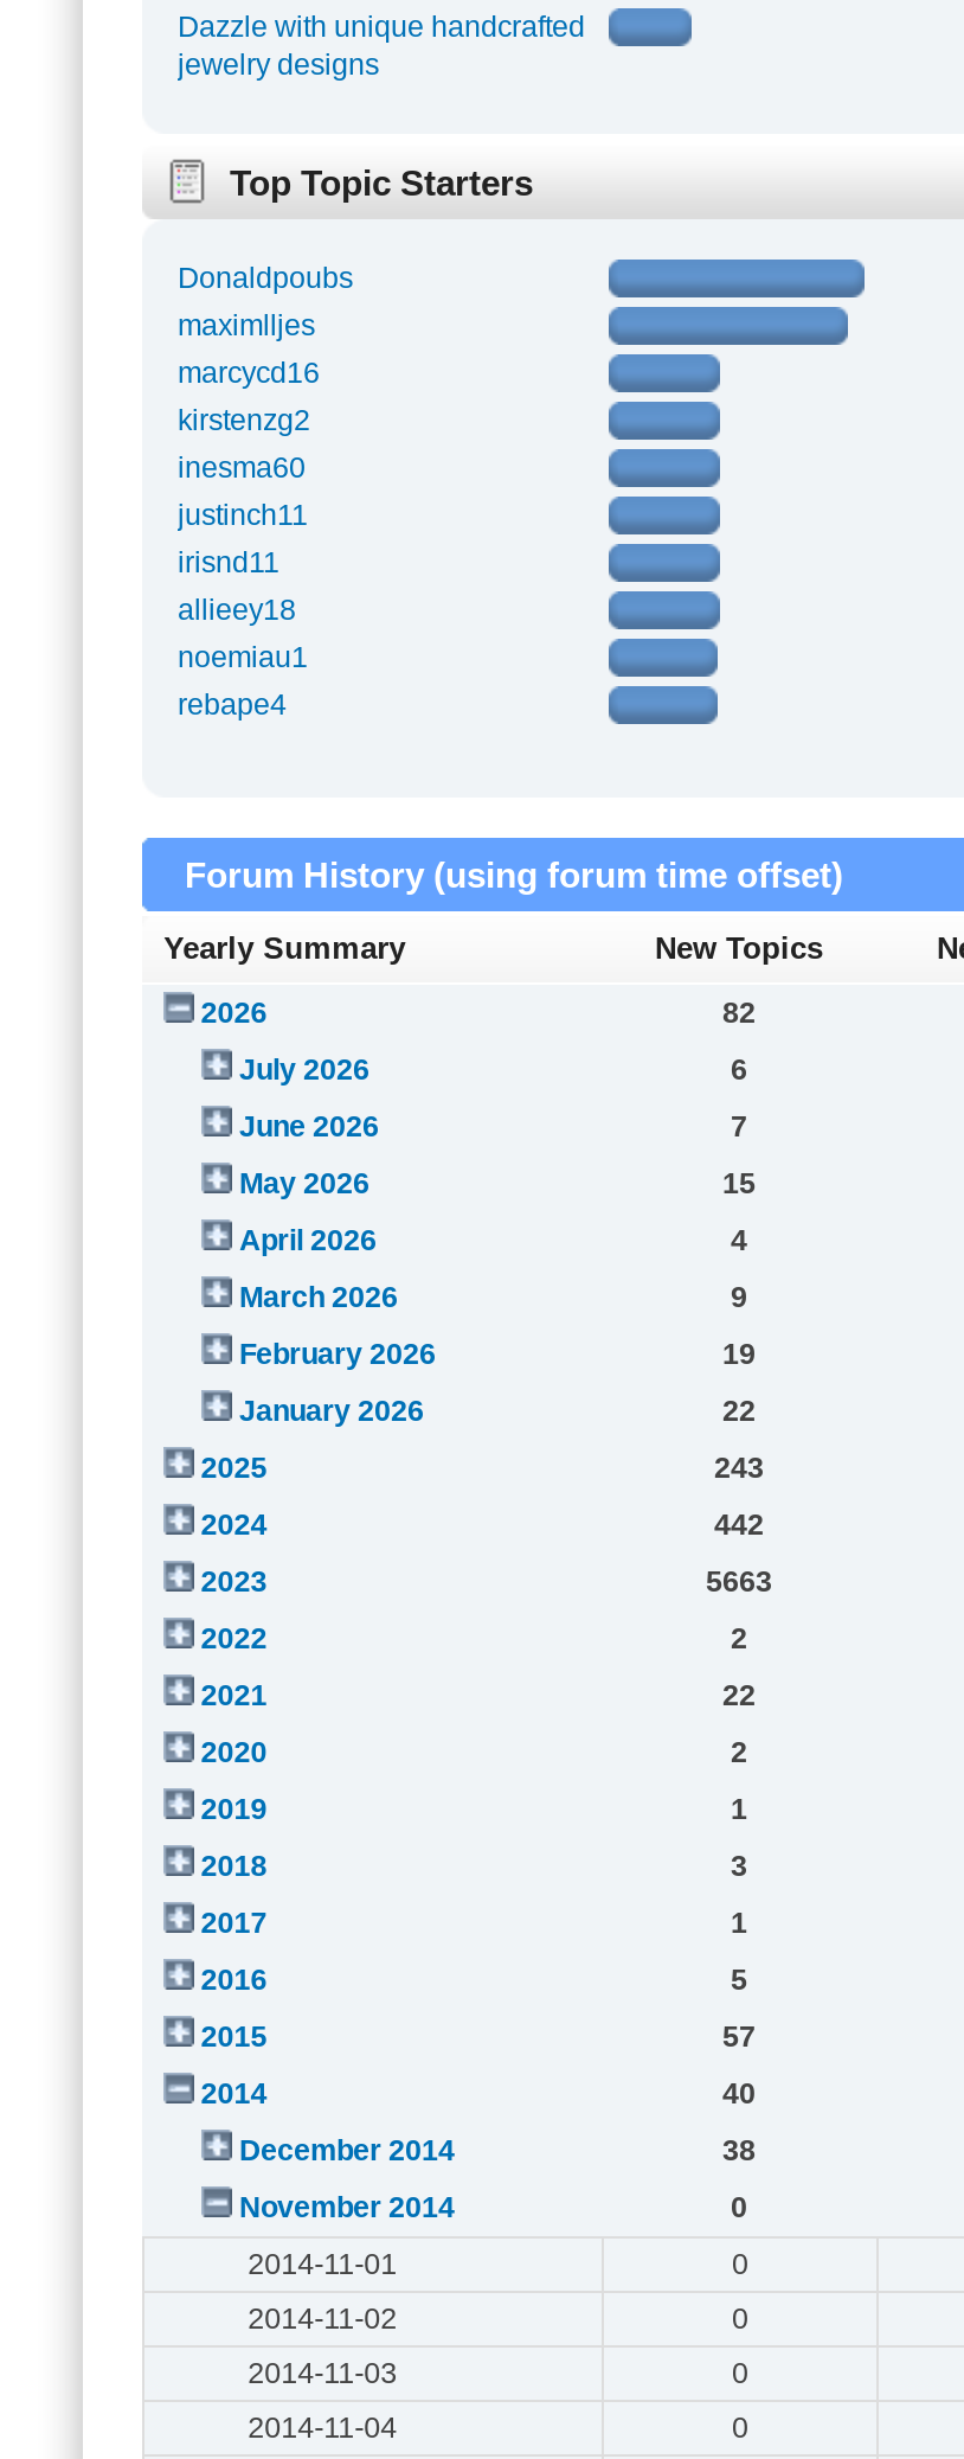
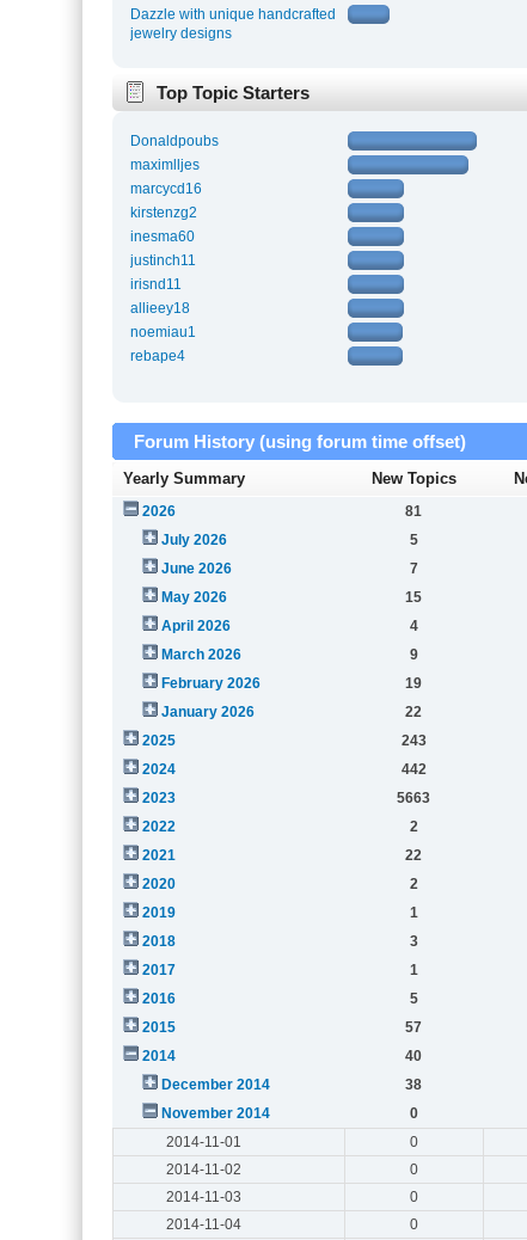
[722,996,756,1029] 82 -> [405,502,422,519] 81
[731,1053,747,1086] 6 -> [409,531,418,548] 5

